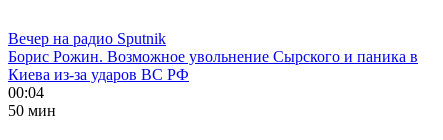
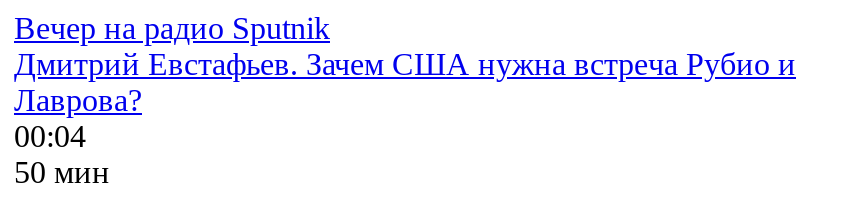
[8,48,418,83] Борис Рожин. Возможное увольнение Сырского и паника в | Киева из-за ударов ВС РФ -> [14,47,796,117] Дмитрий Евстафьев. Зачем США нужна встреча Рубио и | Лаврова?

